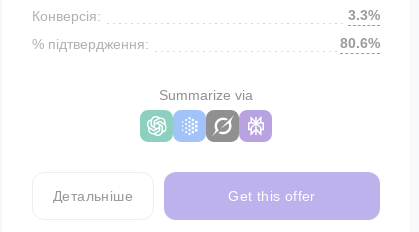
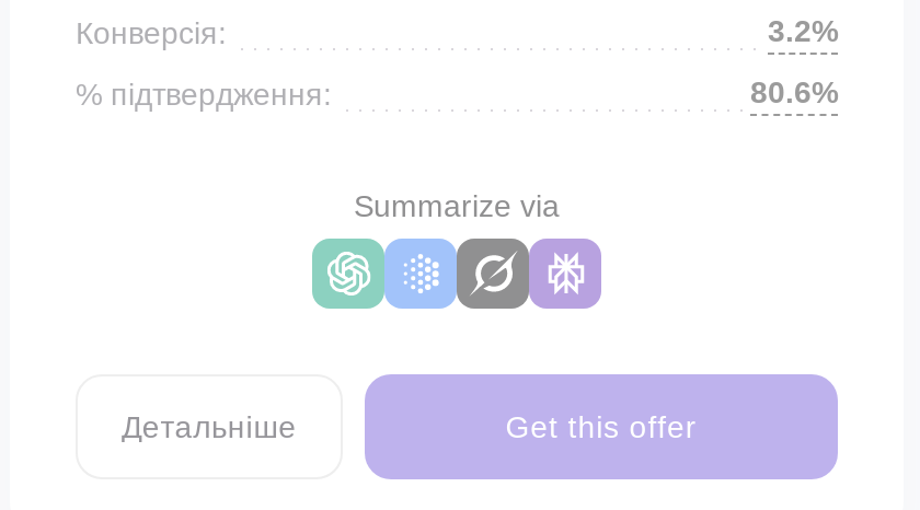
[348,7,380,23] 3.3% -> [768,13,838,48] 3.2%

